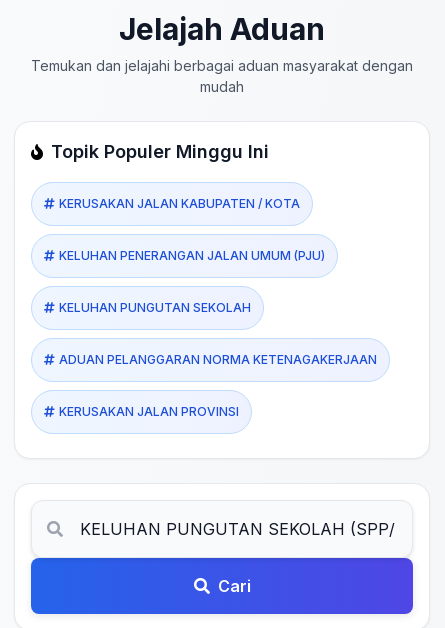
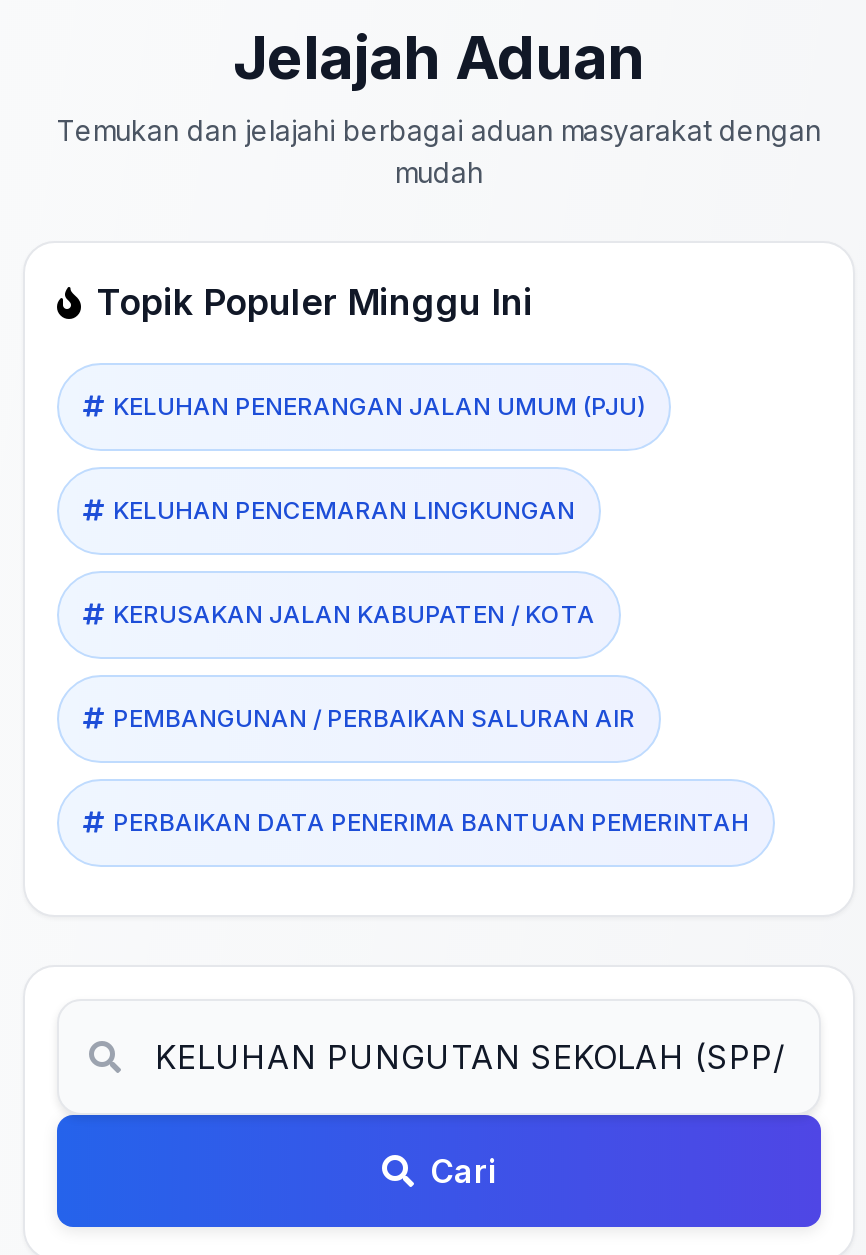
none -> [113,495,575,525] KELUHAN PENCEMARAN LINGKUNGAN
moved [59,196,300,211] -> [113,599,595,629]: KERUSAKAN JALAN KABUPATEN / KOTA
moved [59,248,325,263] -> [113,391,645,421]: KELUHAN PENERANGAN JALAN UMUM (PJU)
[59,300,377,419] KELUHAN PUNGUTAN SEKOLAH | ADUAN PELANGGARAN NORMA KETENAGAKERJAAN | KERUSAKAN JALAN PROVINSI -> [113,703,749,837] PEMBANGUNAN / PERBAIKAN SALURAN AIR | PERBAIKAN DATA PENERIMA BANTUAN PEMERINTAH

